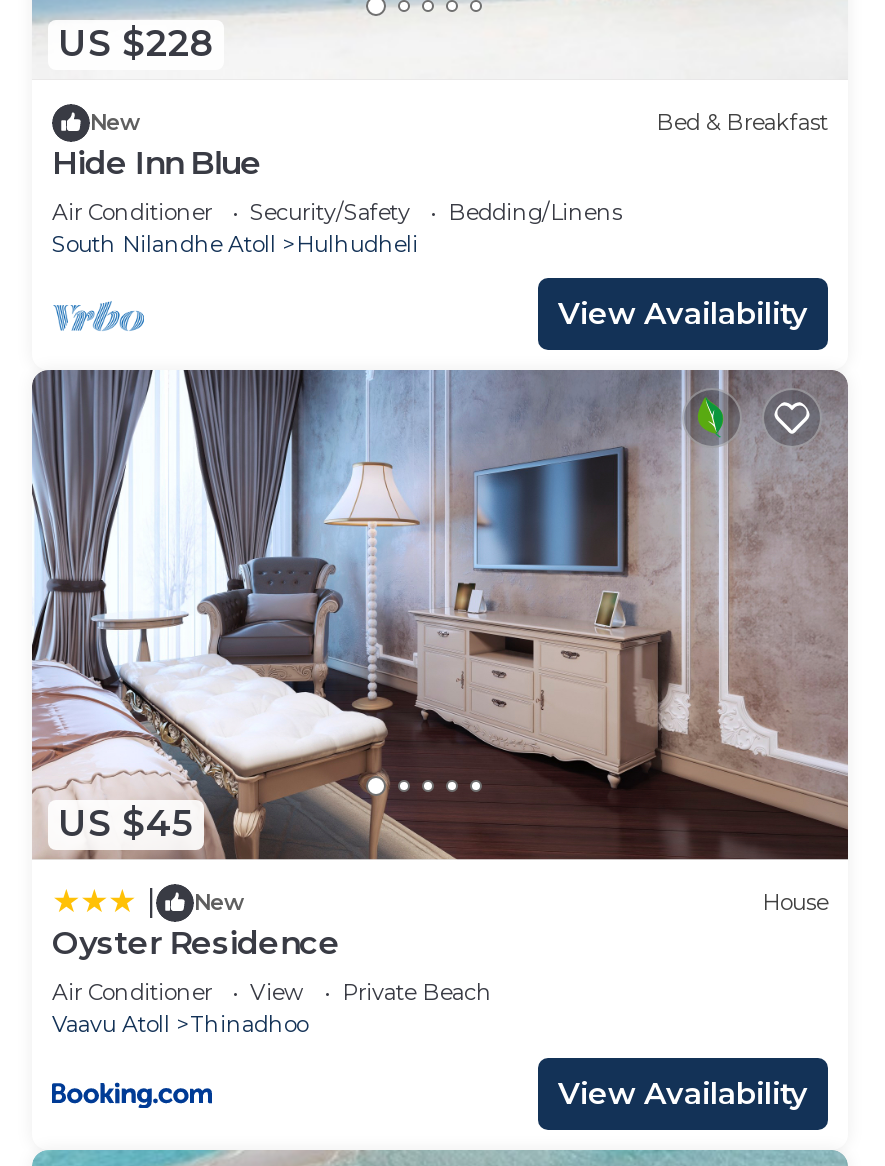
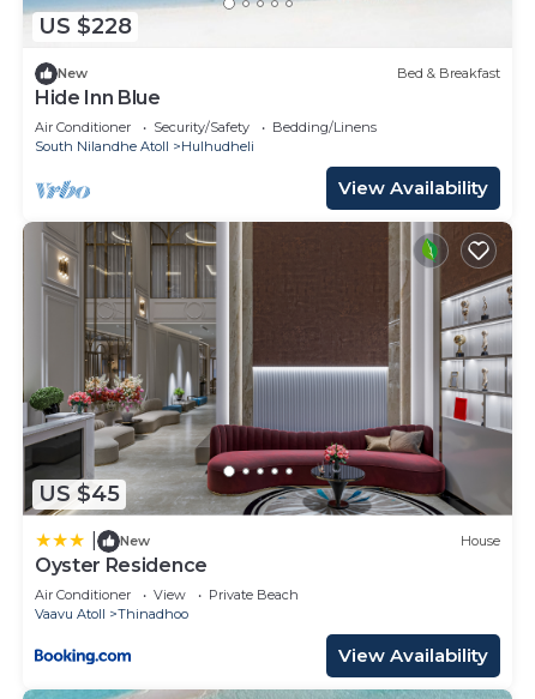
[32,368,848,860] [image] -> [22,221,512,516] [image]

